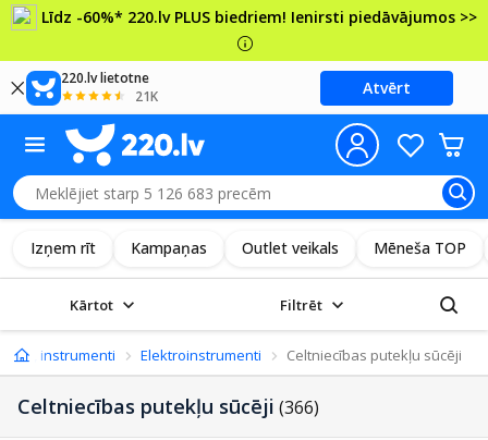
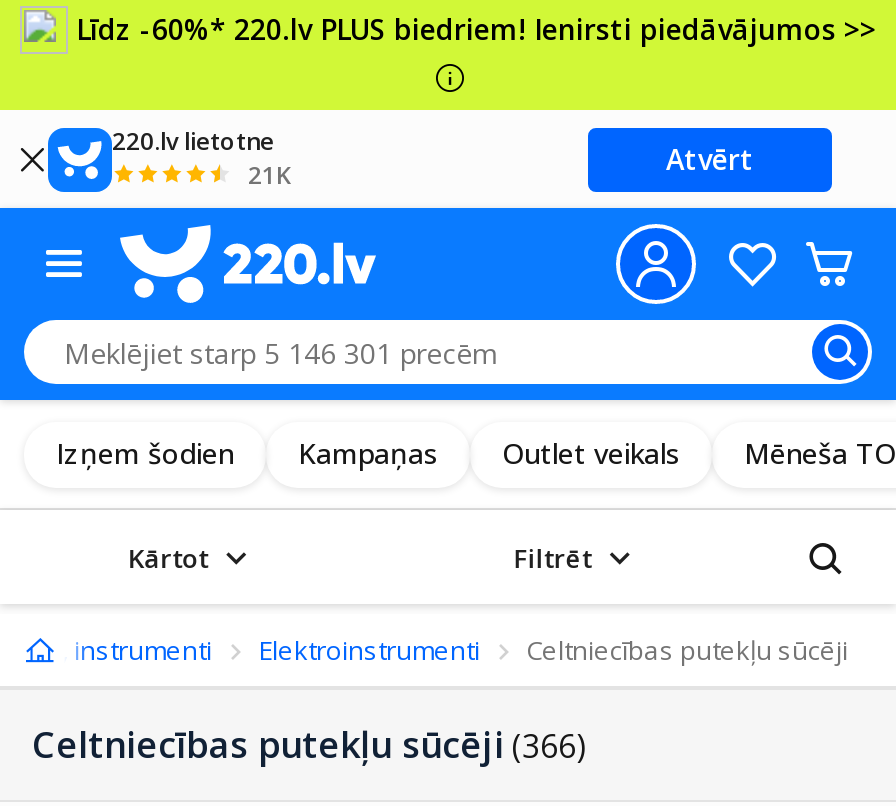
[30,237,96,258] Izņem rīt -> [56,433,234,471] Izņem šodien

